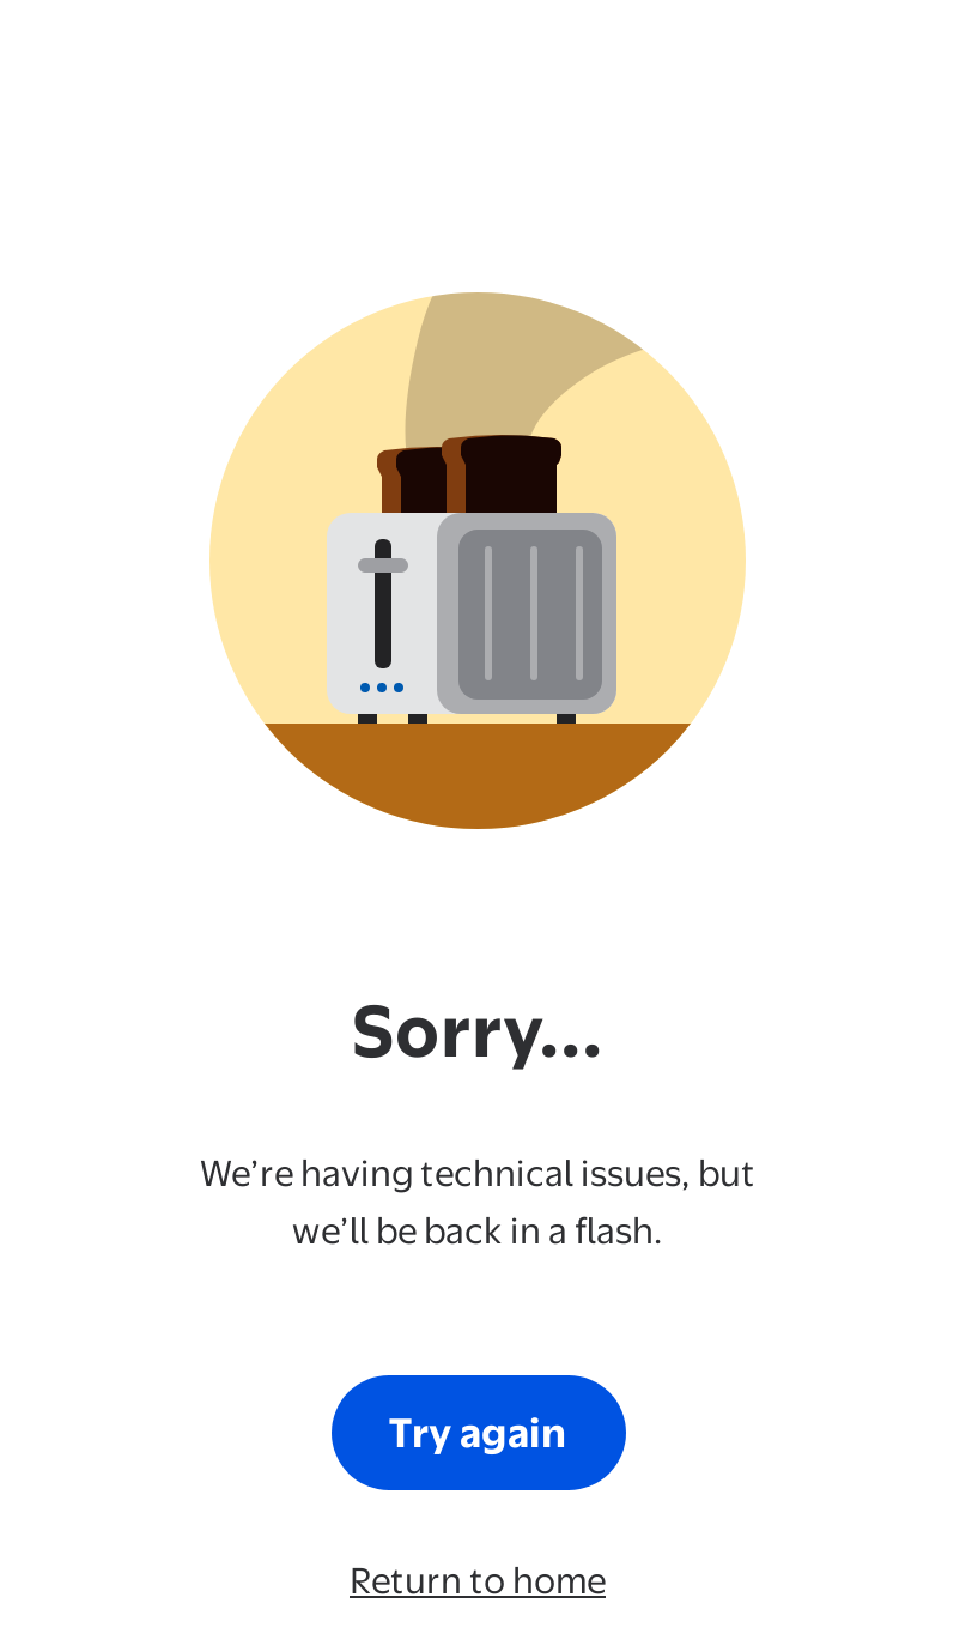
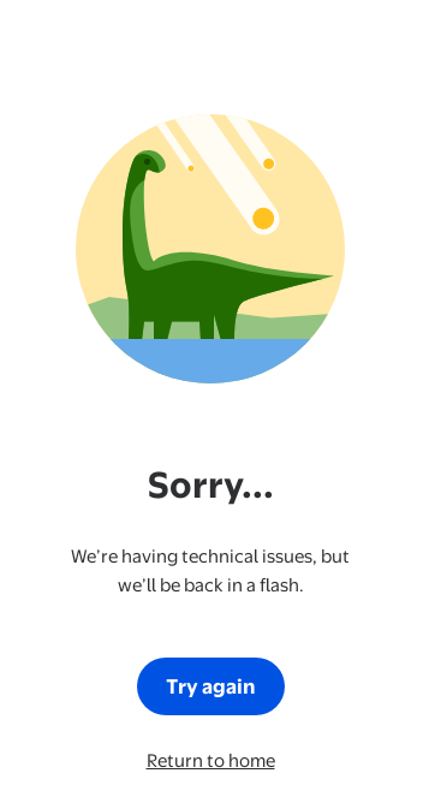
[236,292,715,831] [image] -> [88,115,333,385] [image]

